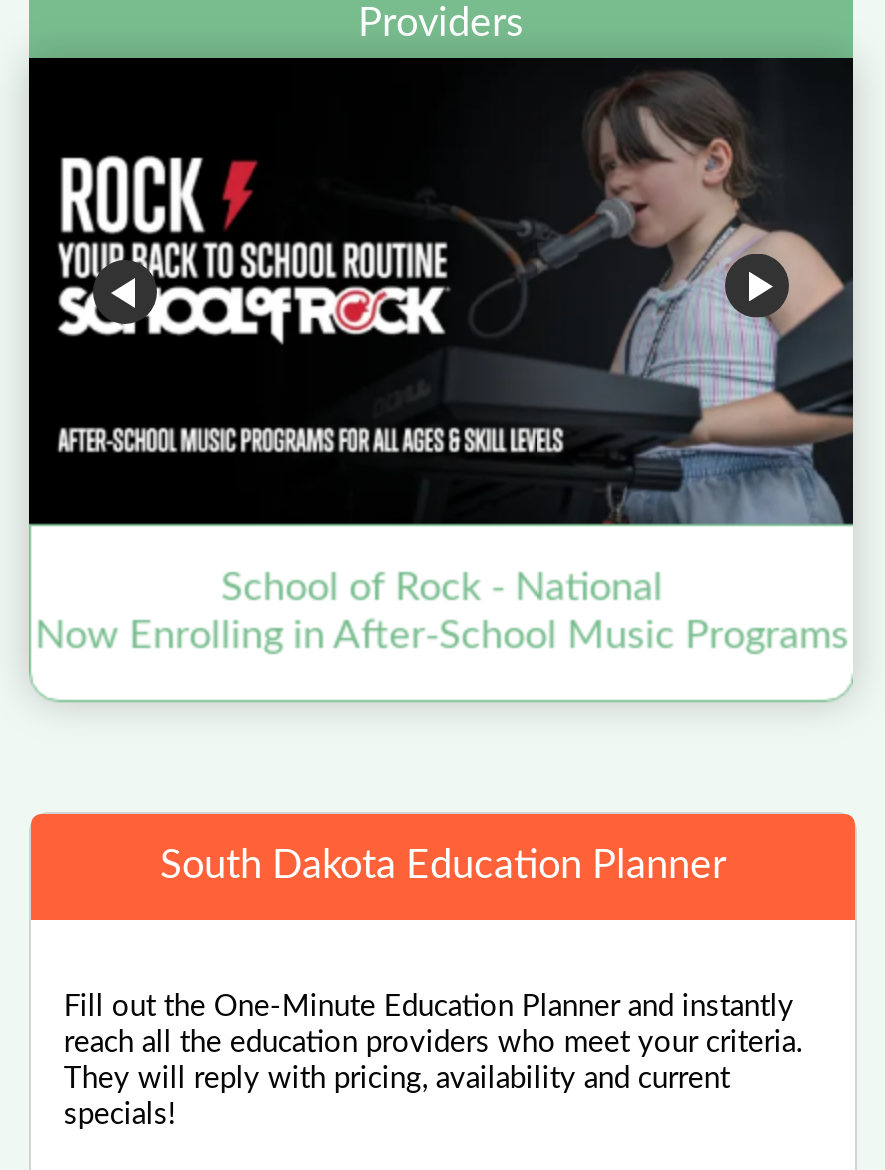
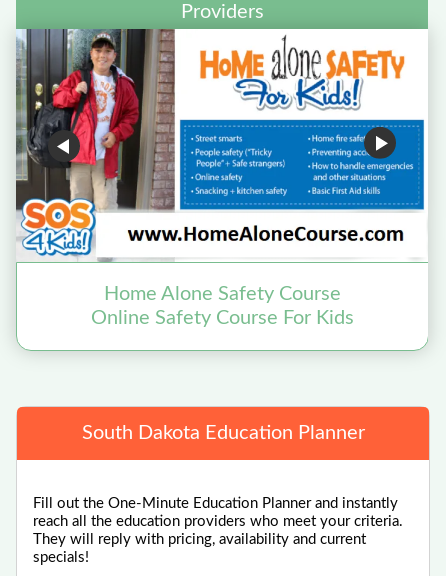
[27,56,855,656] [image] | School of Rock - National | Now Enrolling in After-School Music Programs -> [16,28,428,328] [image] | Home Alone Safety Course | Online Safety Course For Kids

